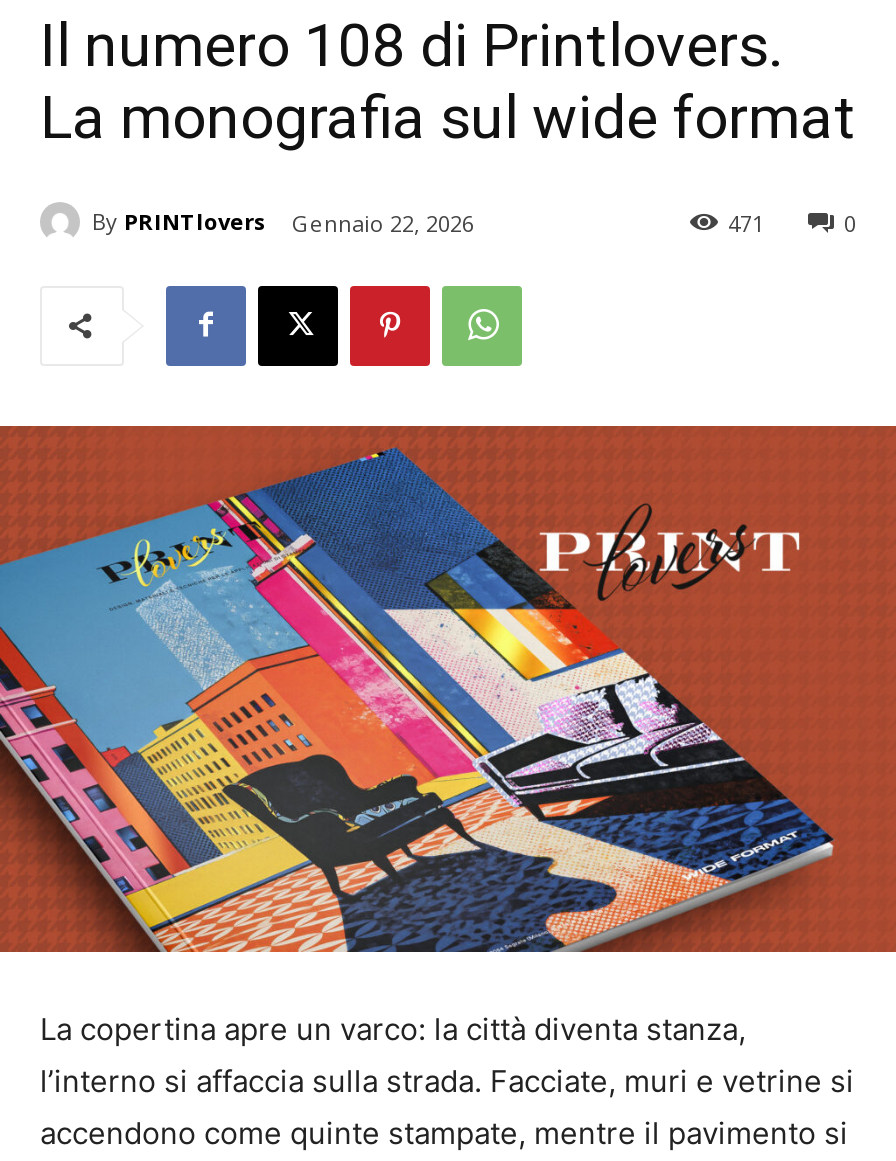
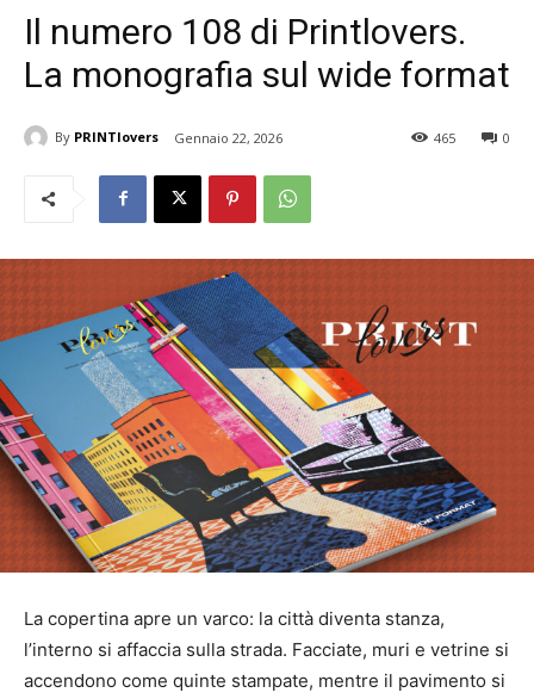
[728,208,764,238] 471 -> [434,129,455,146] 465

